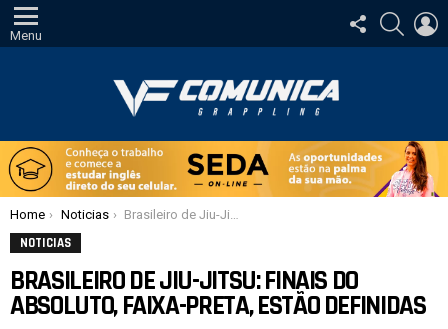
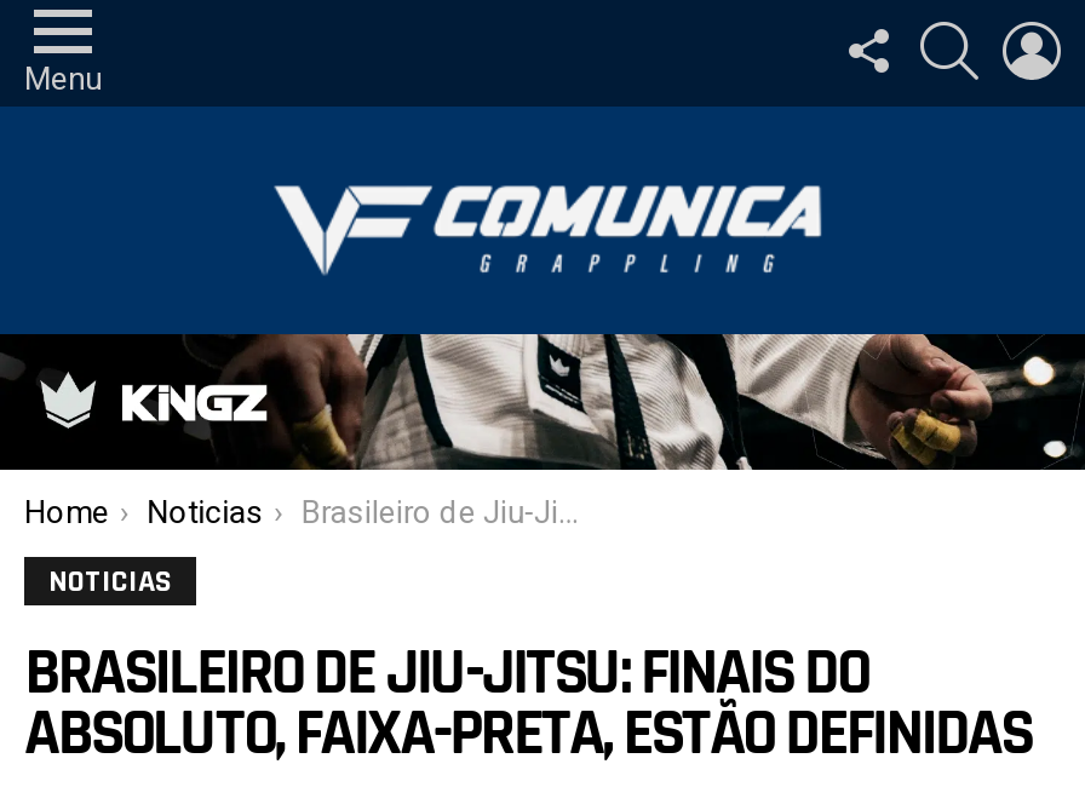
[3,140,445,198] [image] -> [7,332,1078,472] [image]

